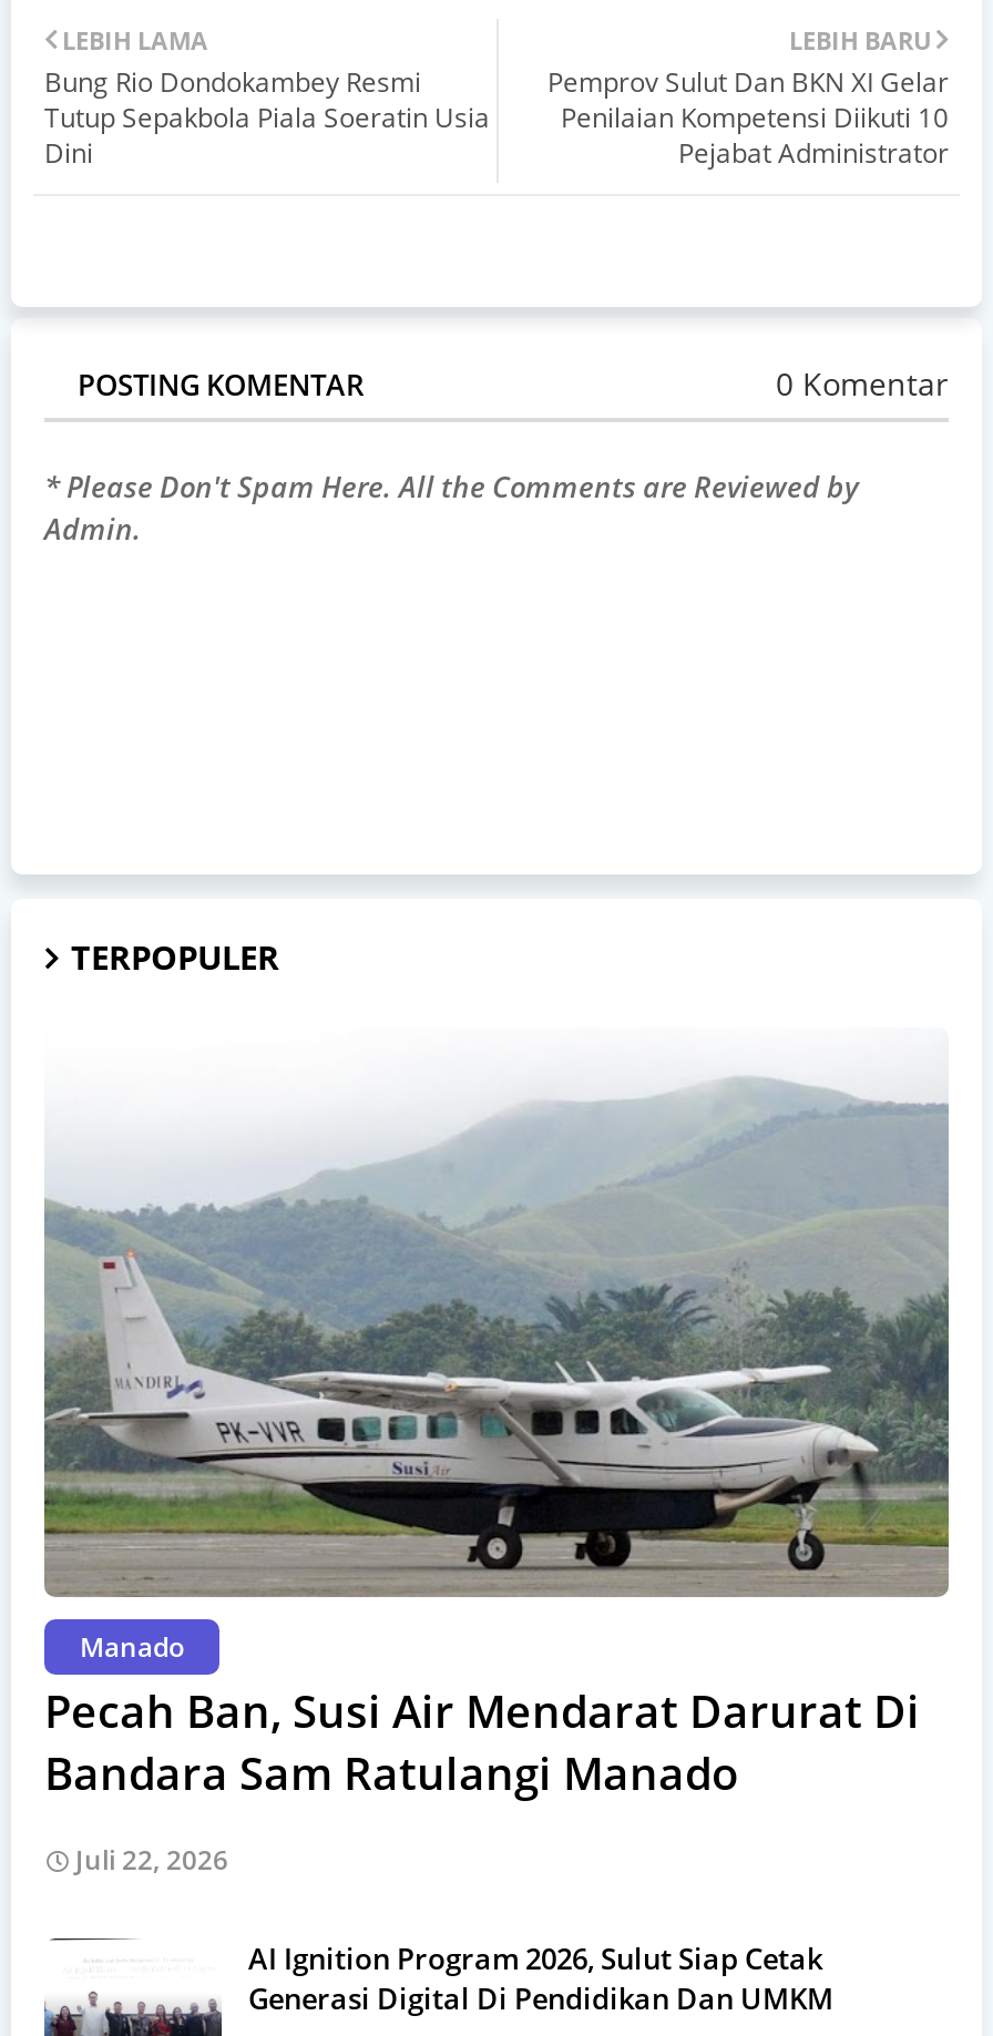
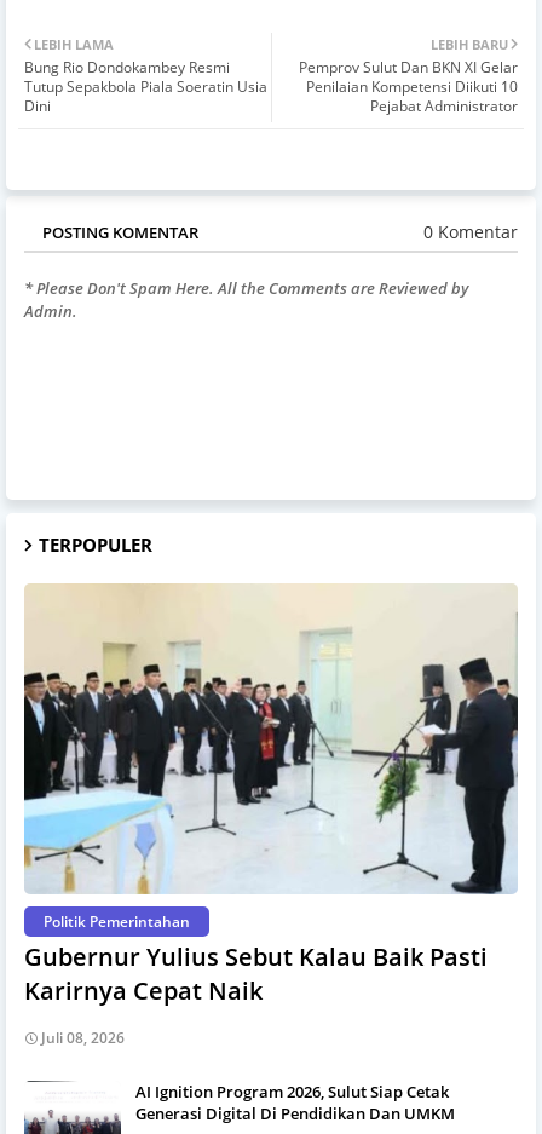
[42,1030,951,1803] [image] | Manado | Pecah Ban, Susi Air Mendarat Darurat Di | Bandara Sam Ratulangi Manado -> [23,583,518,1007] [image] | Politik Pemerintahan | Gubernur Yulius Sebut Kalau Baik Pasti | Karirnya Cepat Naik
[75,1841,228,1879] Juli 22, 2026 -> [41,1027,125,1048] Juli 08, 2026

